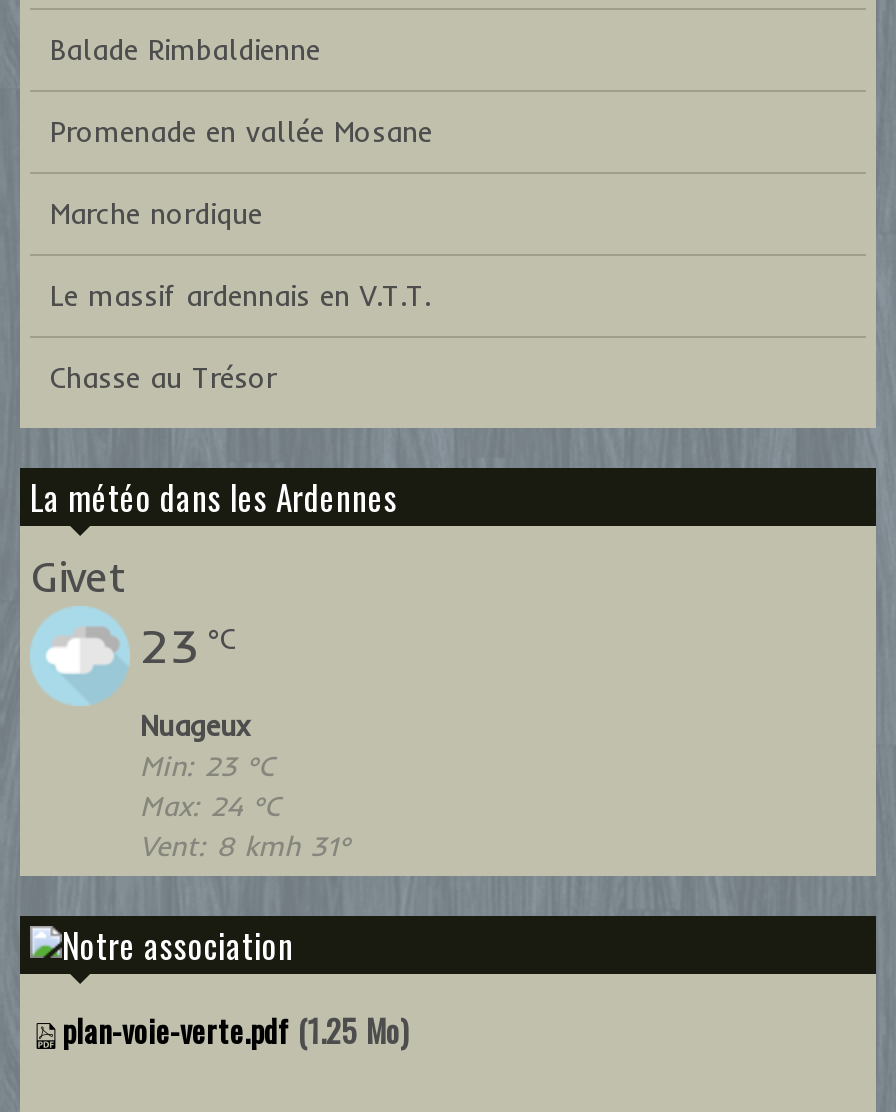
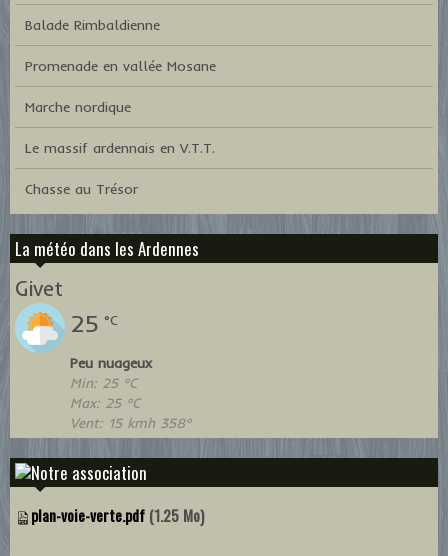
[46,615,236,688] [image] | 23 °C -> [22,308,118,345] [image] | 25 °C
[140,708,350,864] Nuageux | Min: 23 °C | Max: 24 °C | Vent: 8 kmh 31° -> [70,354,191,432] Peu nuageux | Min: 25 °C | Max: 25 °C | Vent: 15 kmh 358°

